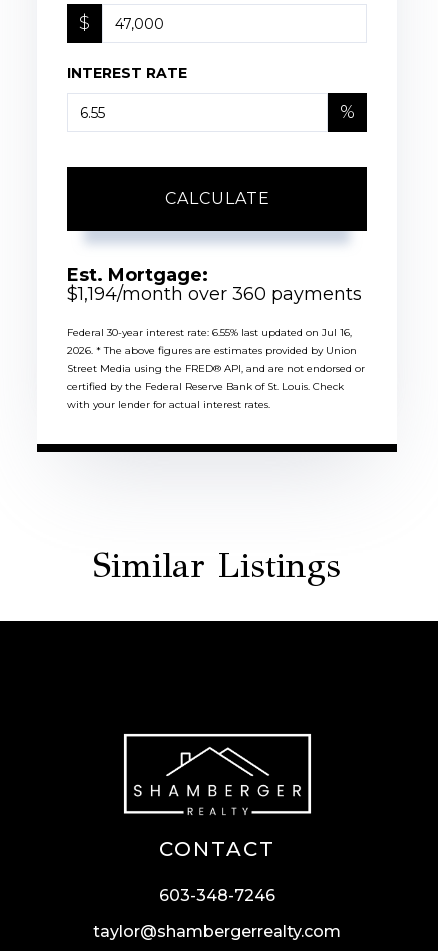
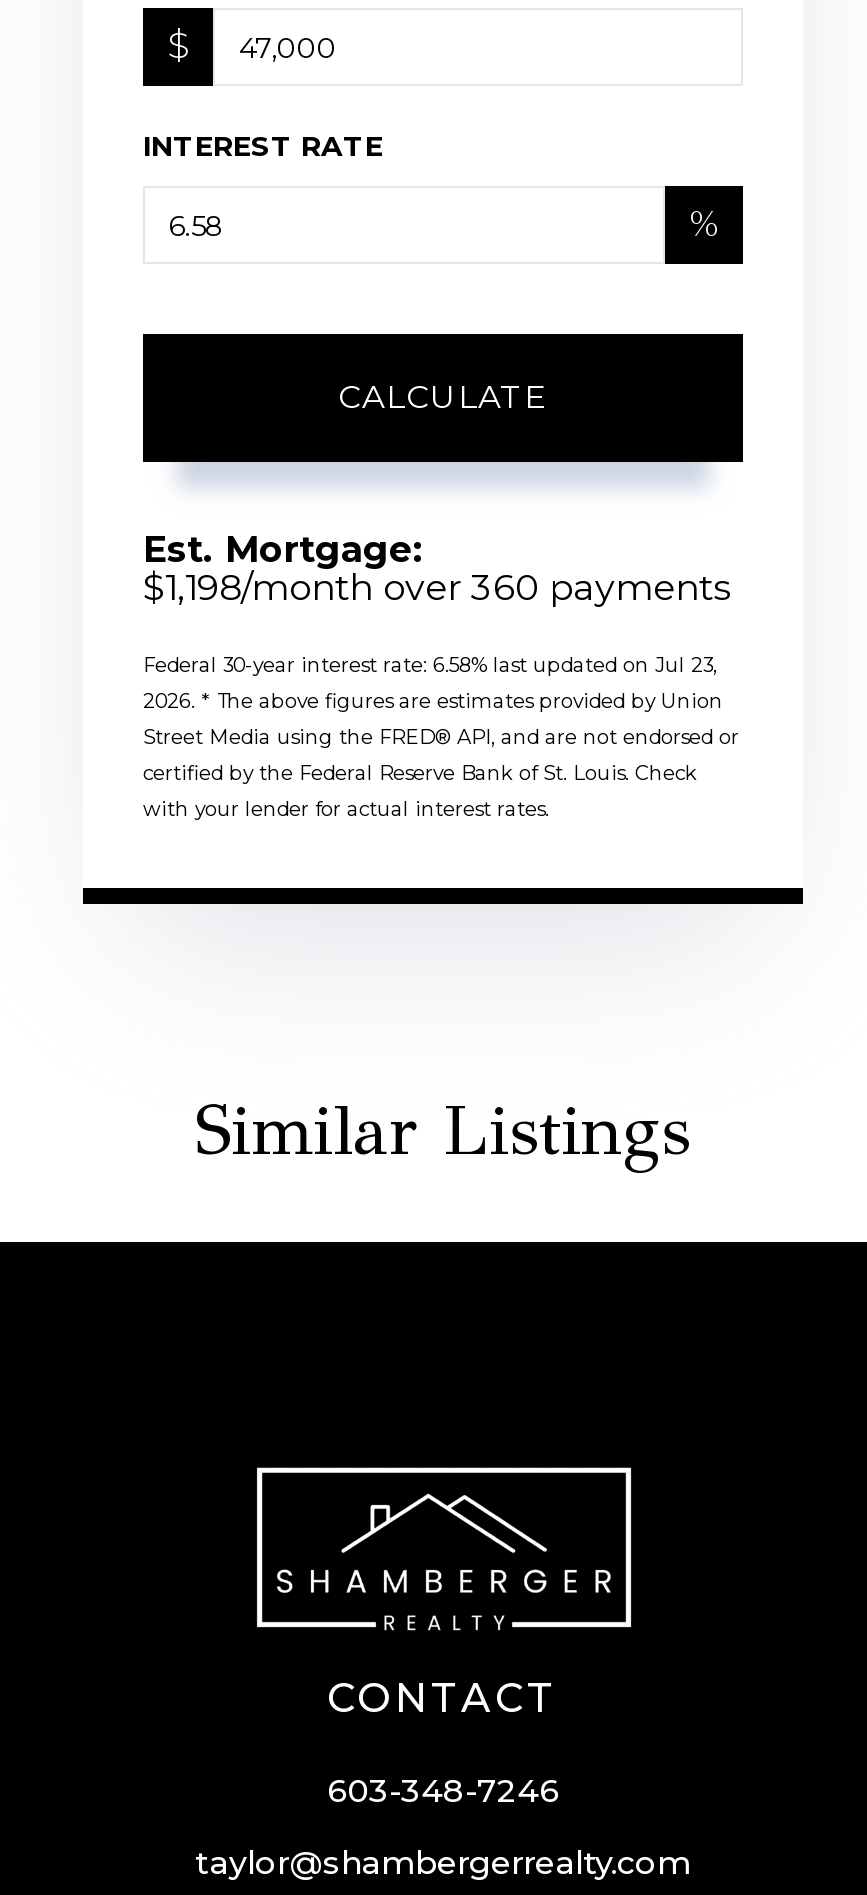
[67,283,362,305] $1,194/month over 360 payments -> [143,567,731,611] $1,198/month over 360 payments
[67,326,352,339] Federal 30-year interest rate: 6.55% last updated on Jul 16, -> [143,653,717,679] Federal 30-year interest rate: 6.58% last updated on Jul 23,

